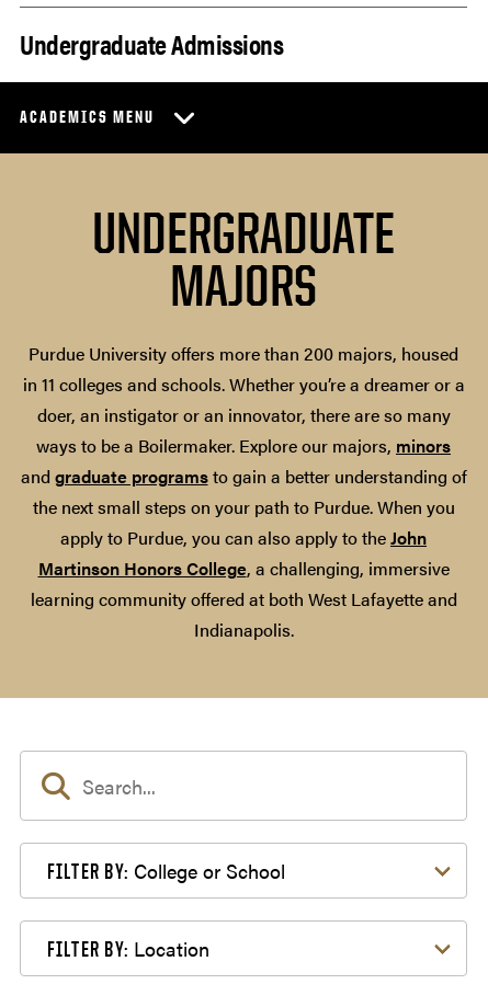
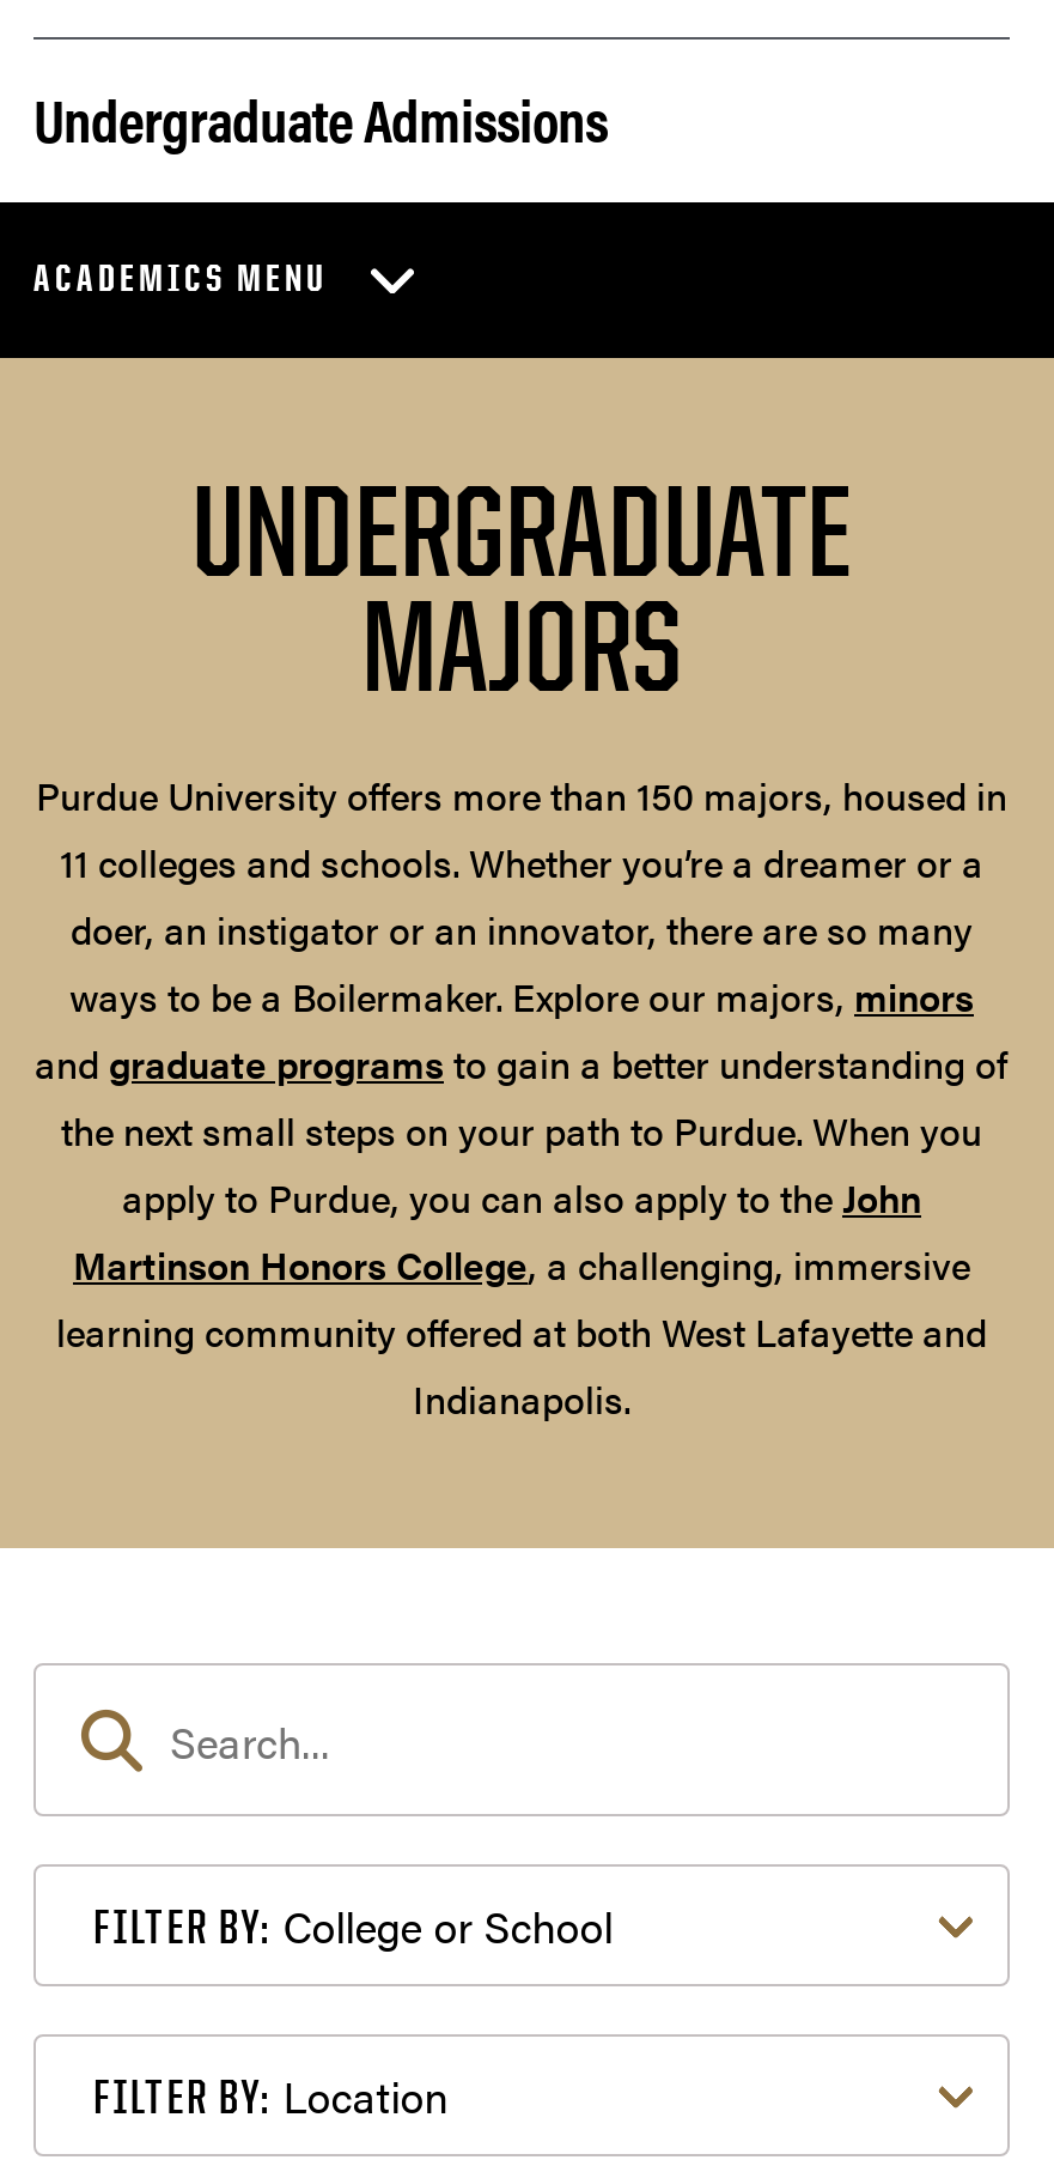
[22,341,464,397] Purdue University offers more than 200 majors, housed | in 11 colleges and schools. Whether you’re a dreamer or a -> [36,768,1007,890] Purdue University offers more than 150 majors, housed in | 11 colleges and schools. Whether you’re a dreamer or a

